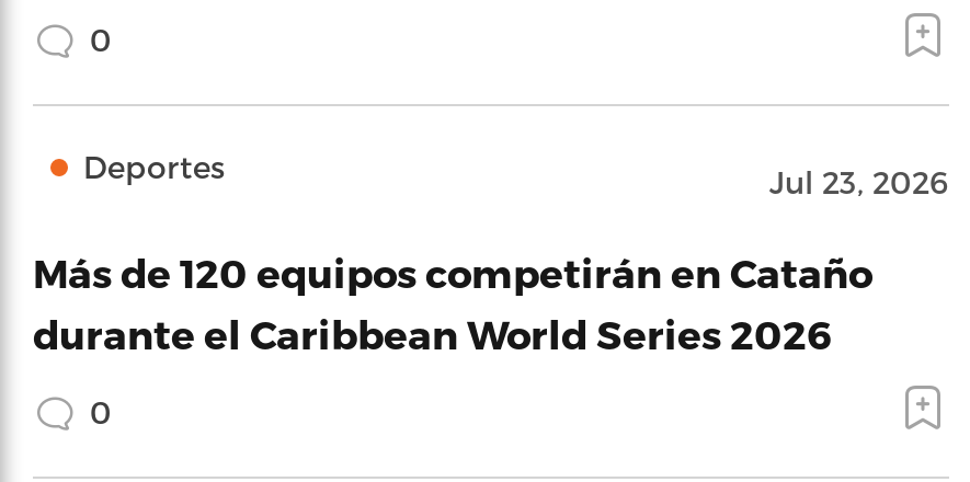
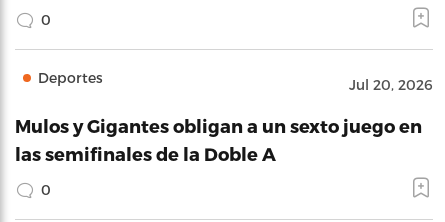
[769,163,949,200] Jul 23, 2026 -> [349,76,433,93] Jul 20, 2026
[33,249,872,356] Más de 120 equipos competirán en Cataño | durante el Caribbean World Series 2026 -> [15,115,422,164] Mulos y Gigantes obligan a un sexto juego en | las semifinales de la Doble A

